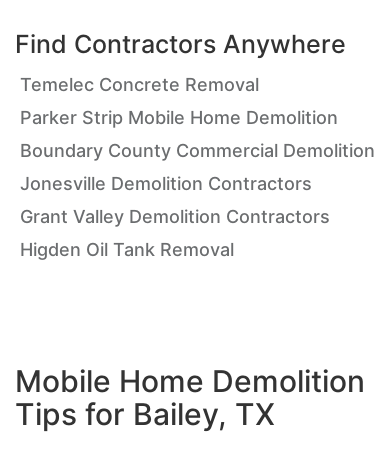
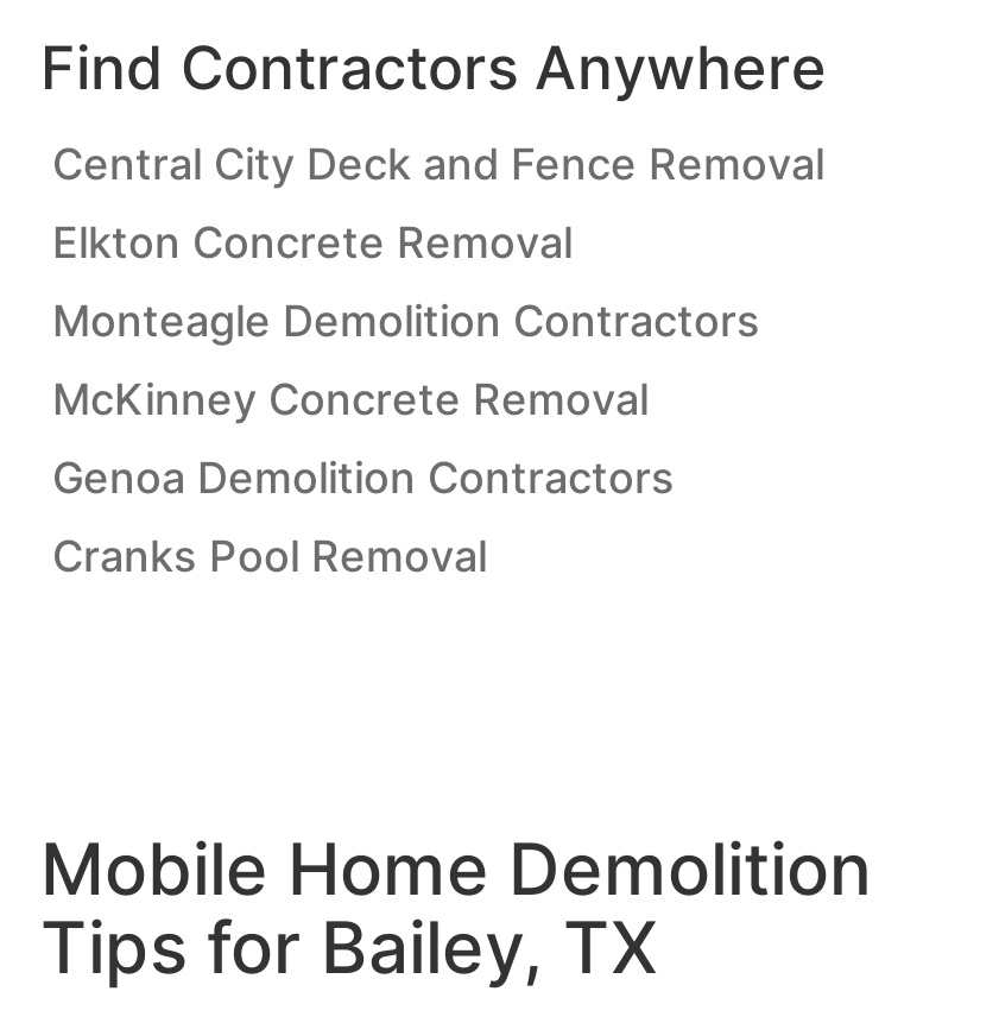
[19,74,258,95] Temelec Concrete Removal -> [52,139,824,189] Central City Deck and Fence Removal
[19,107,337,128] Parker Strip Mobile Home Demolition -> [52,217,573,267] Elkton Concrete Removal
[19,140,374,161] Boundary County Commercial Demolition -> [52,296,760,346] Monteagle Demolition Contractors
[19,173,311,194] Jonesville Demolition Contractors -> [52,374,649,424] McKinney Concrete Removal
[19,206,329,227] Grant Valley Demolition Contractors -> [52,453,675,503] Genoa Demolition Contractors
[19,239,233,260] Higden Oil Tank Removal -> [52,531,487,581] Cranks Pool Removal

